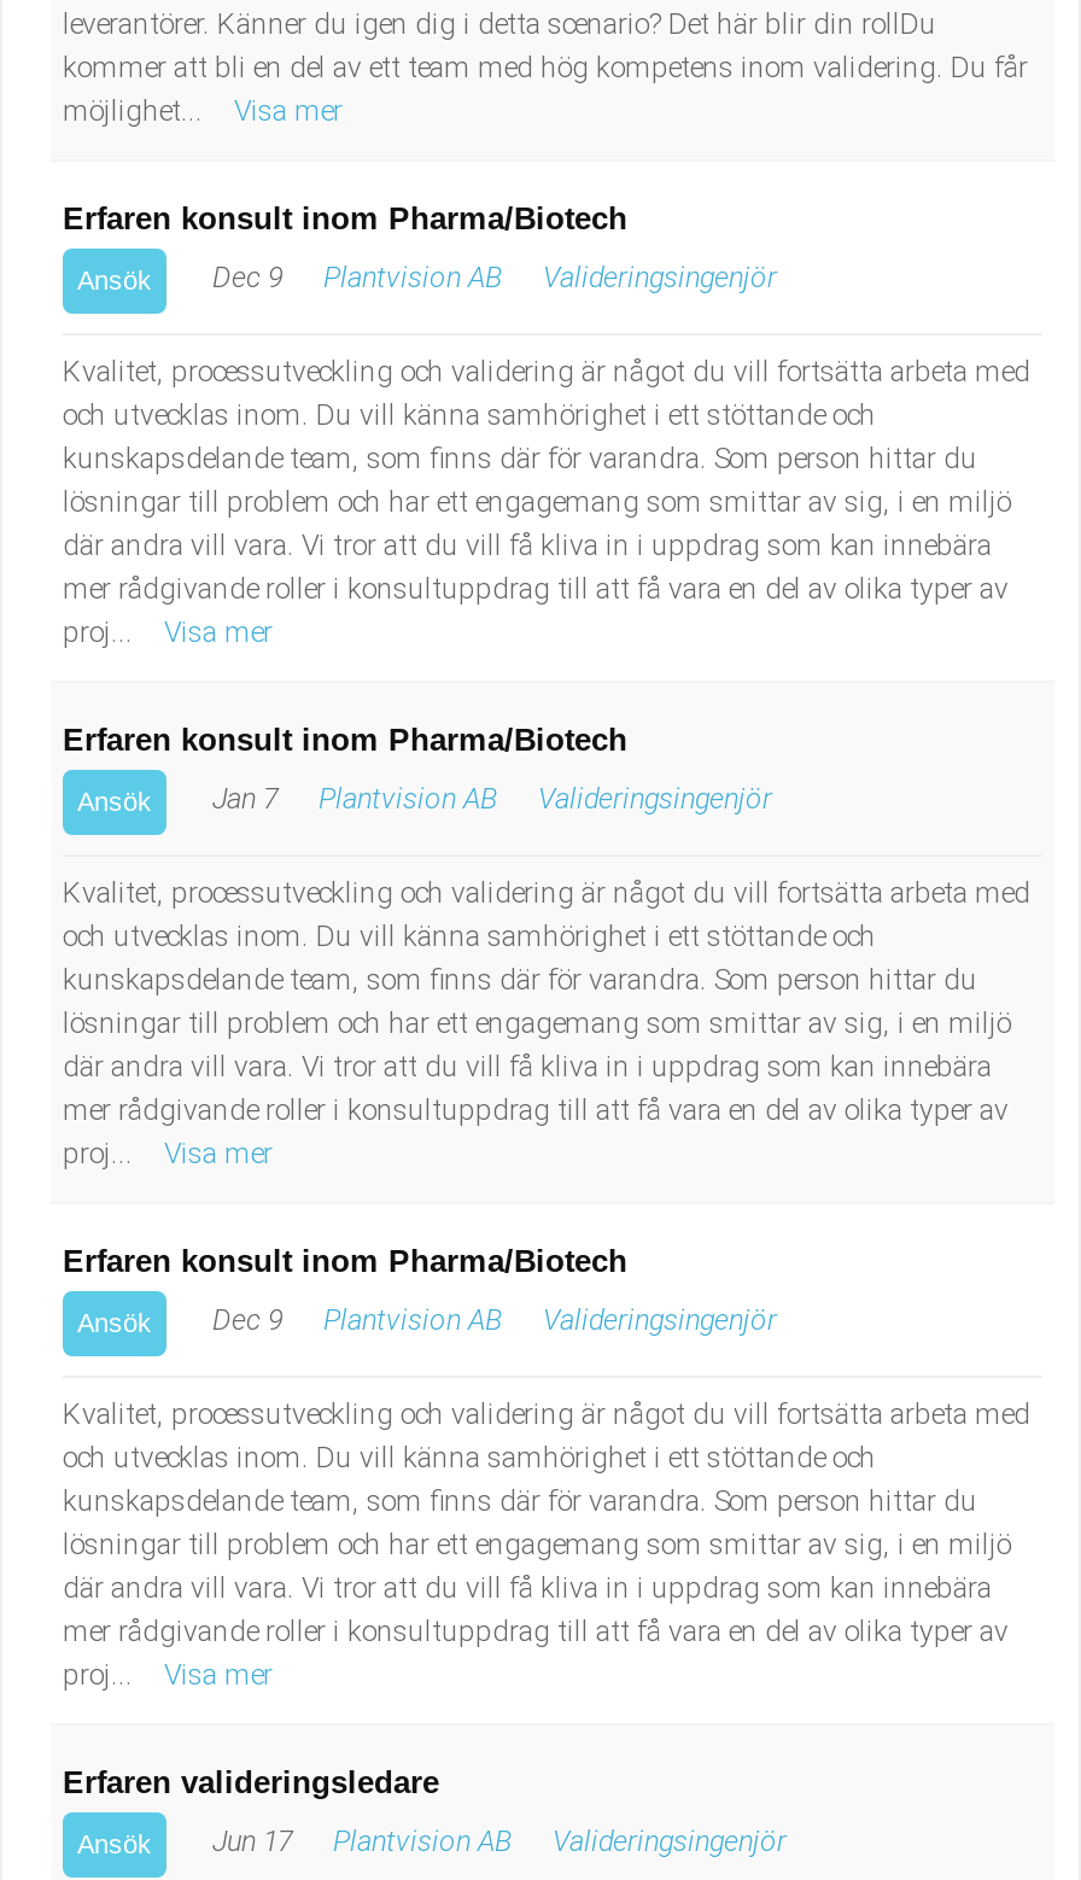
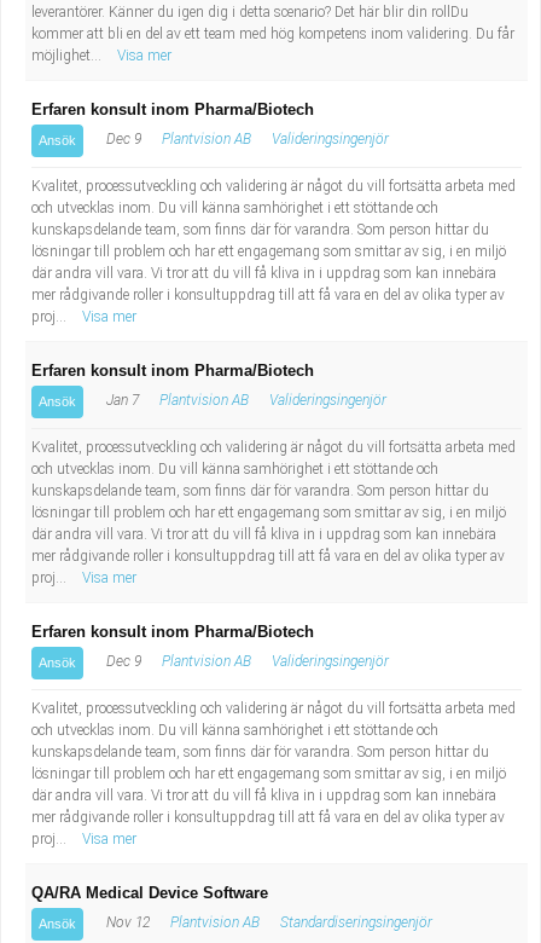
[63,1764,439,1800] Erfaren valideringsledare -> [31,884,268,902] QA/RA Medical Device Software
[205,1824,292,1858] Jun 17 -> [103,914,150,931] Nov 12
[553,1824,787,1858] Valideringsingenjör -> [280,914,432,931] Standardiseringsingenjör

